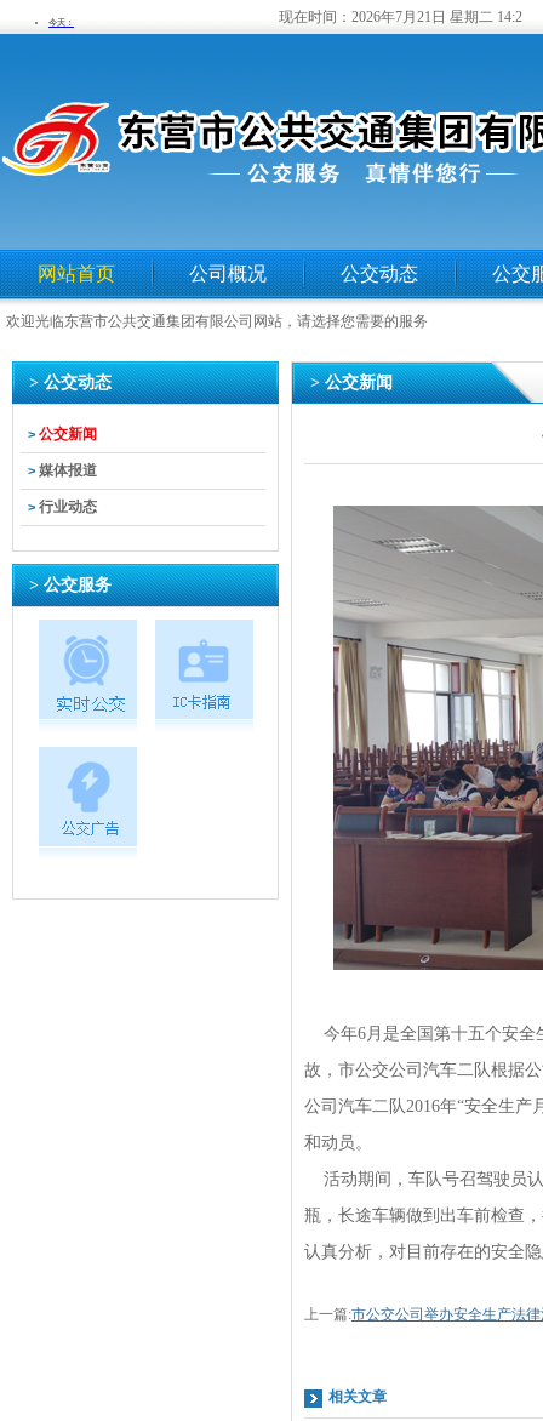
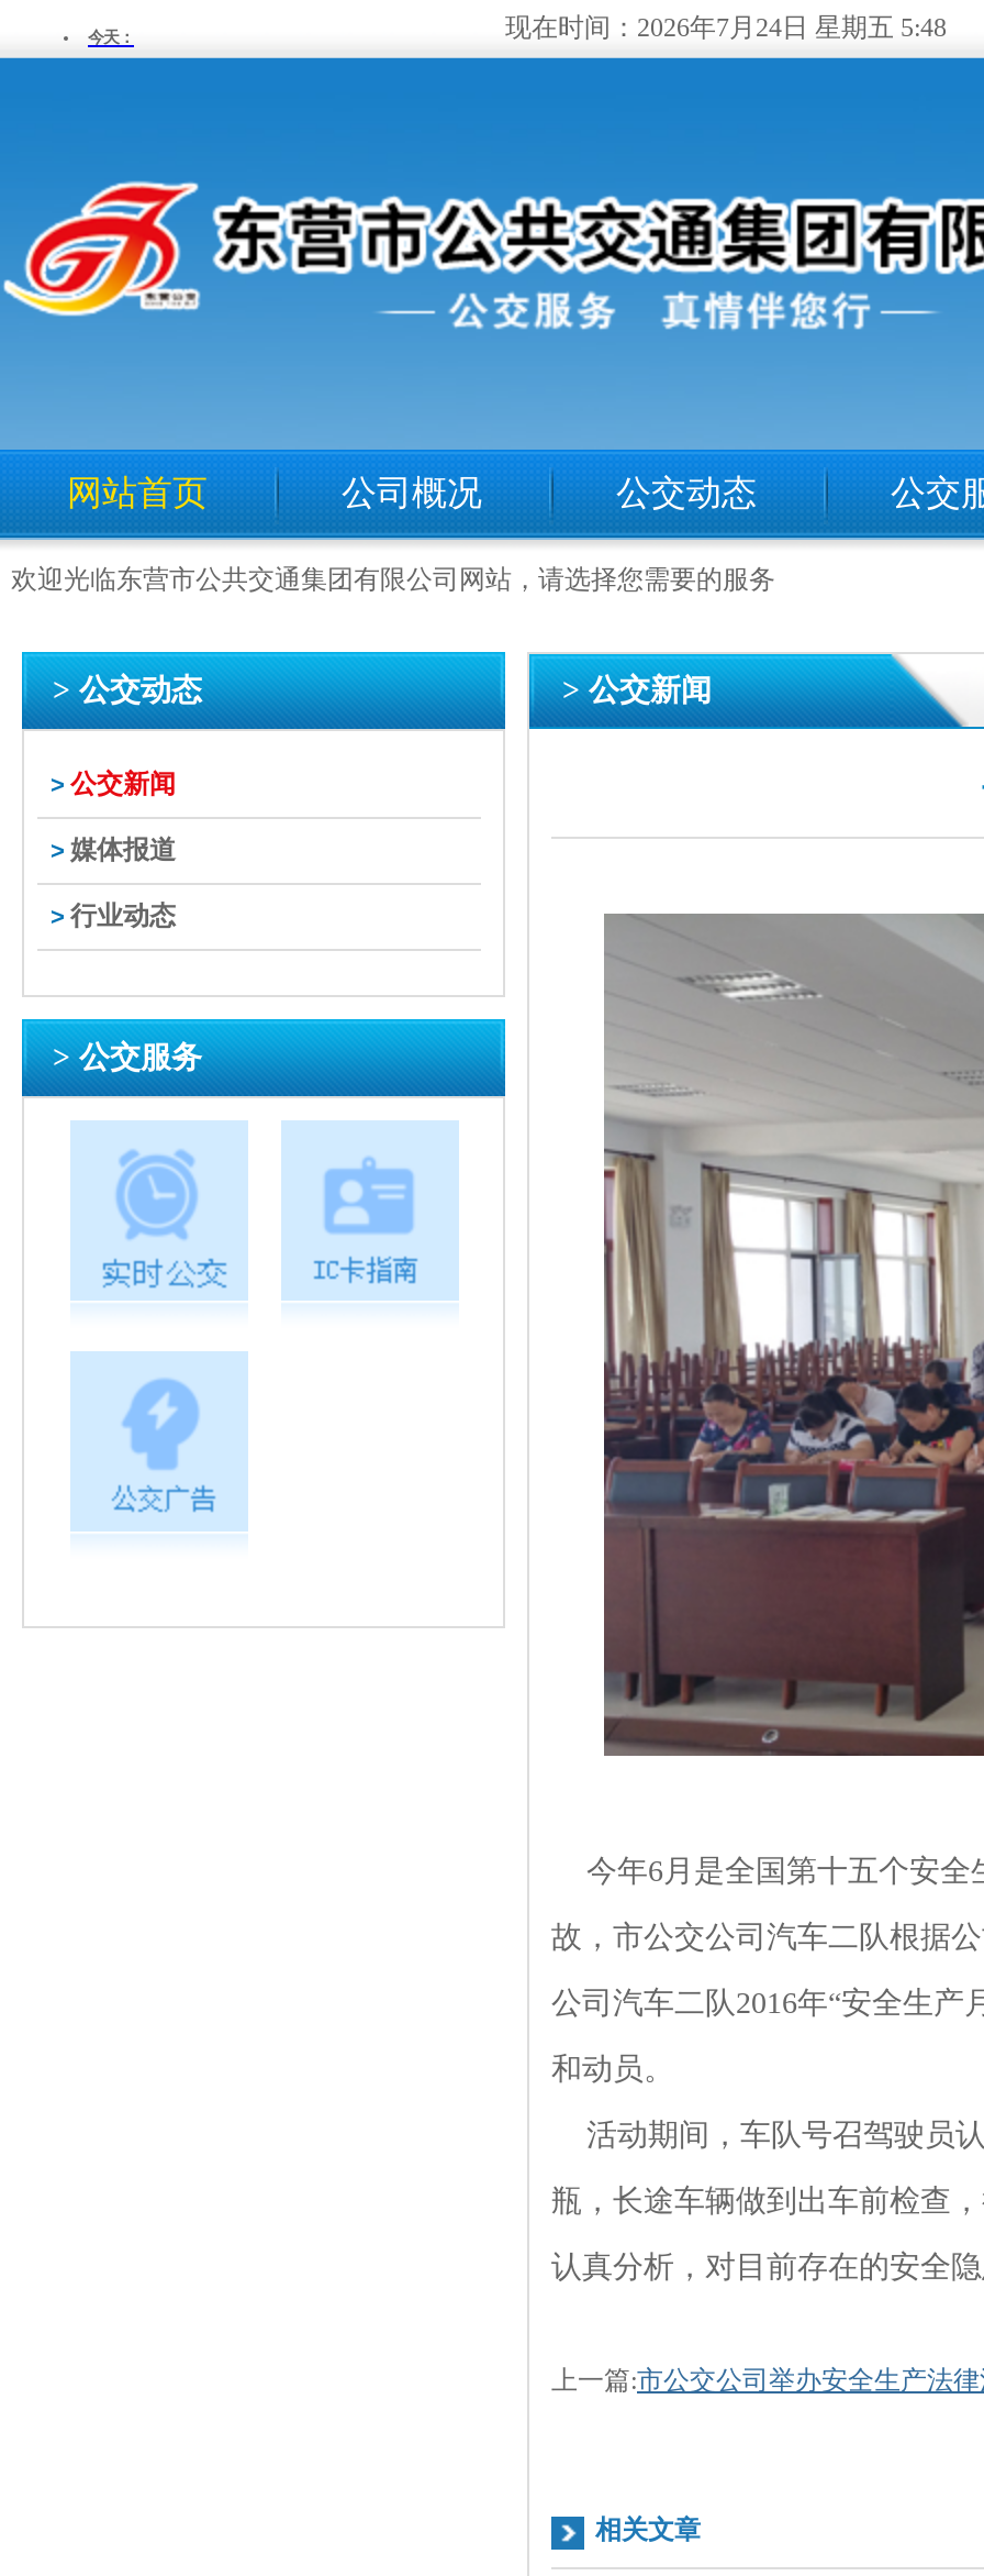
[264,8,522,25] 现在时间：2026年7月21日 星期二 14:2 -> [479,12,947,43] 现在时间：2026年7月24日 星期五 5:48

